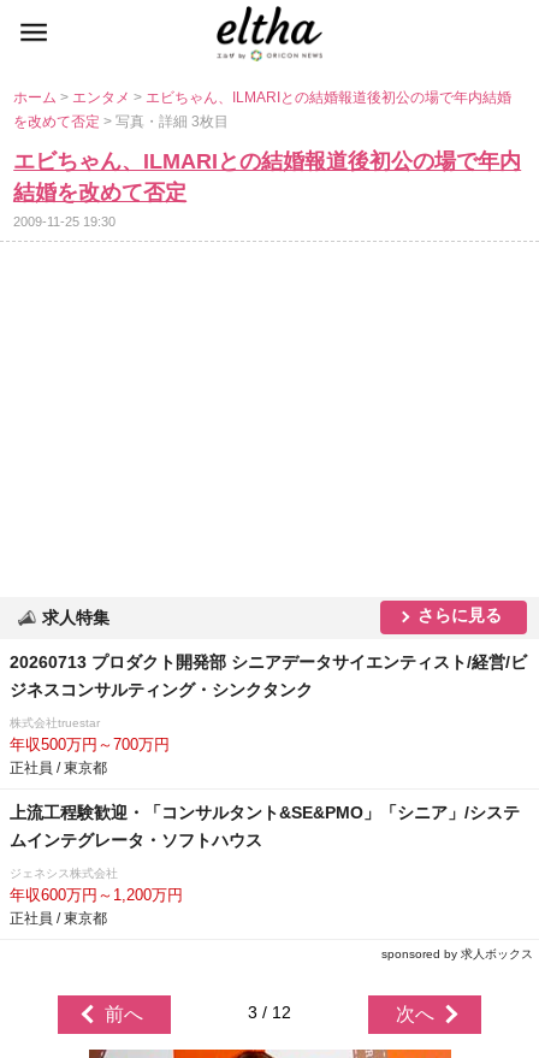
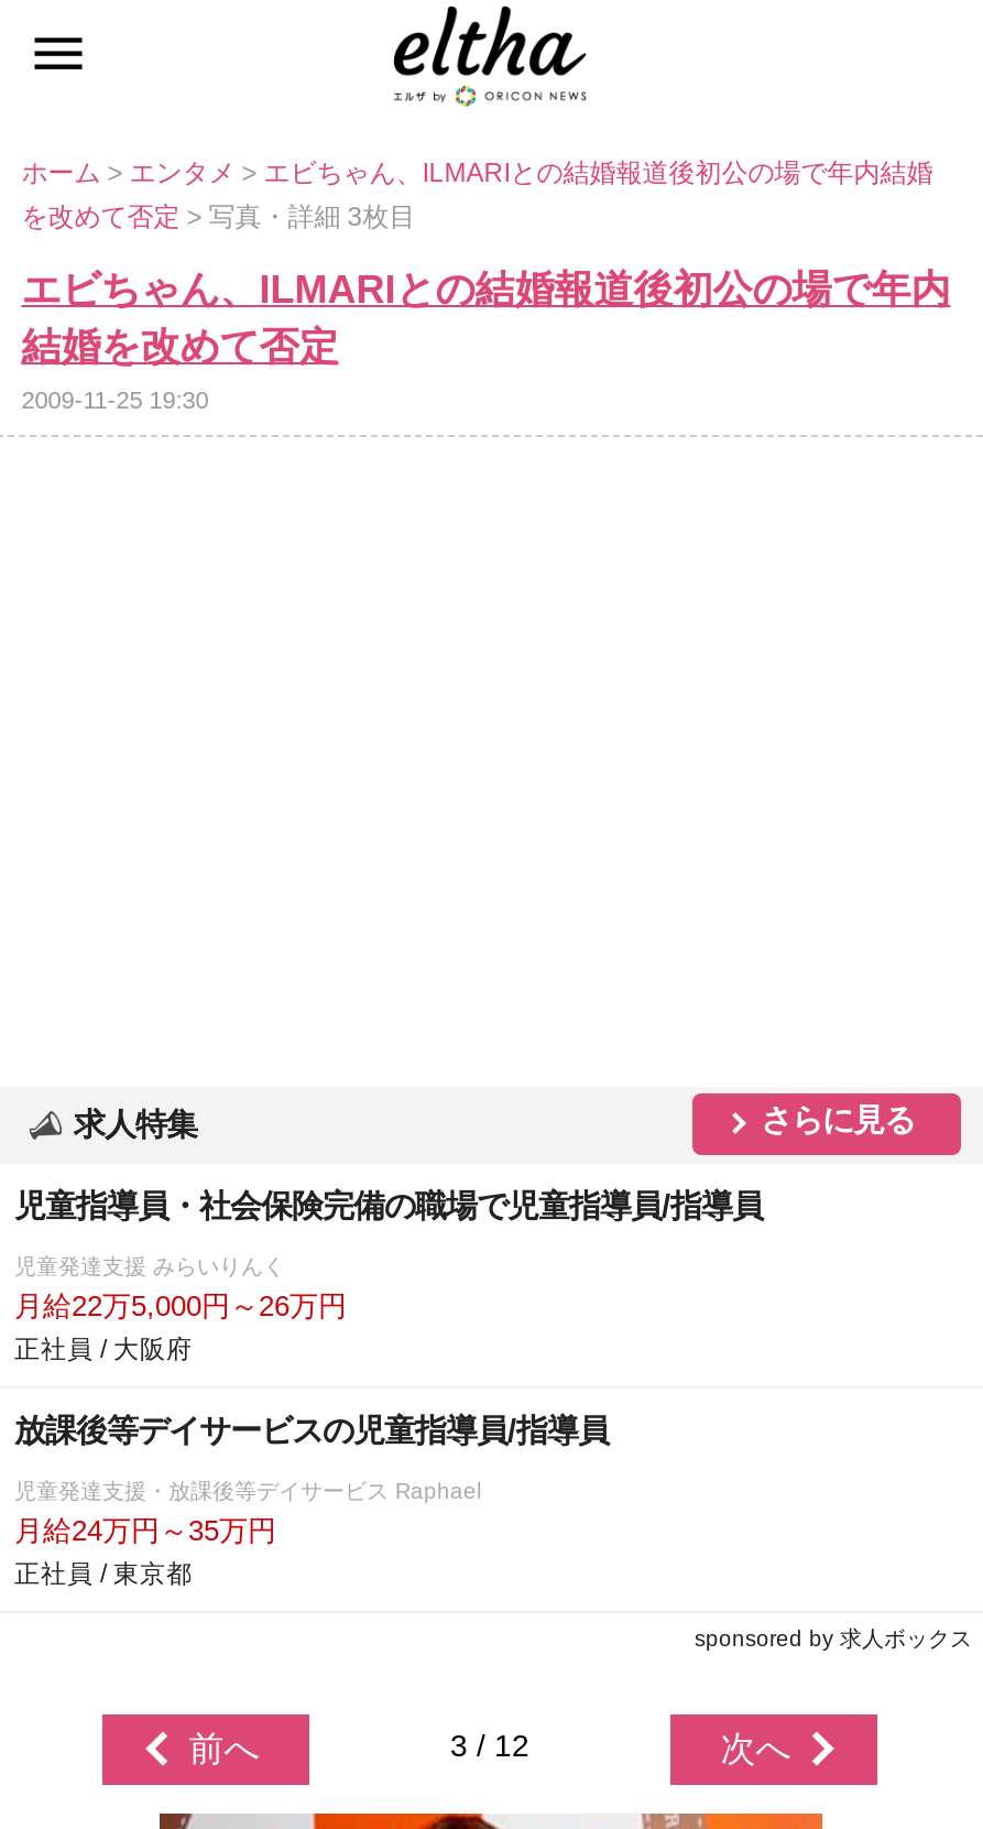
[10,652,527,699] 20260713 プロダクト開発部 シニアデータサイエンティスト/経営/ビ | ジネスコンサルティング・シンクタンク -> [14,1188,763,1223] 児童指導員・社会保険完備の職場で児童指導員/指導員
[10,716,170,775] 株式会社truestar | 年収500万円～700万円 | 正社員 / 東京都 -> [14,1254,347,1362] 児童発達支援 みらいりんく | 月給22万5,000円～26万円 | 正社員 / 大阪府
[10,803,520,850] 上流工程験歓迎・「コンサルタント&SE&PMO」「シニア」/システ | ムインテグレータ・ソフトハウス -> [14,1413,609,1448] 放課後等デイサービスの児童指導員/指導員
[10,867,183,904] ジェネシス株式会社 | 年収600万円～1,200万円 -> [14,1479,481,1547] 児童発達支援・放課後等デイサービス Raphael | 月給24万円～35万円

